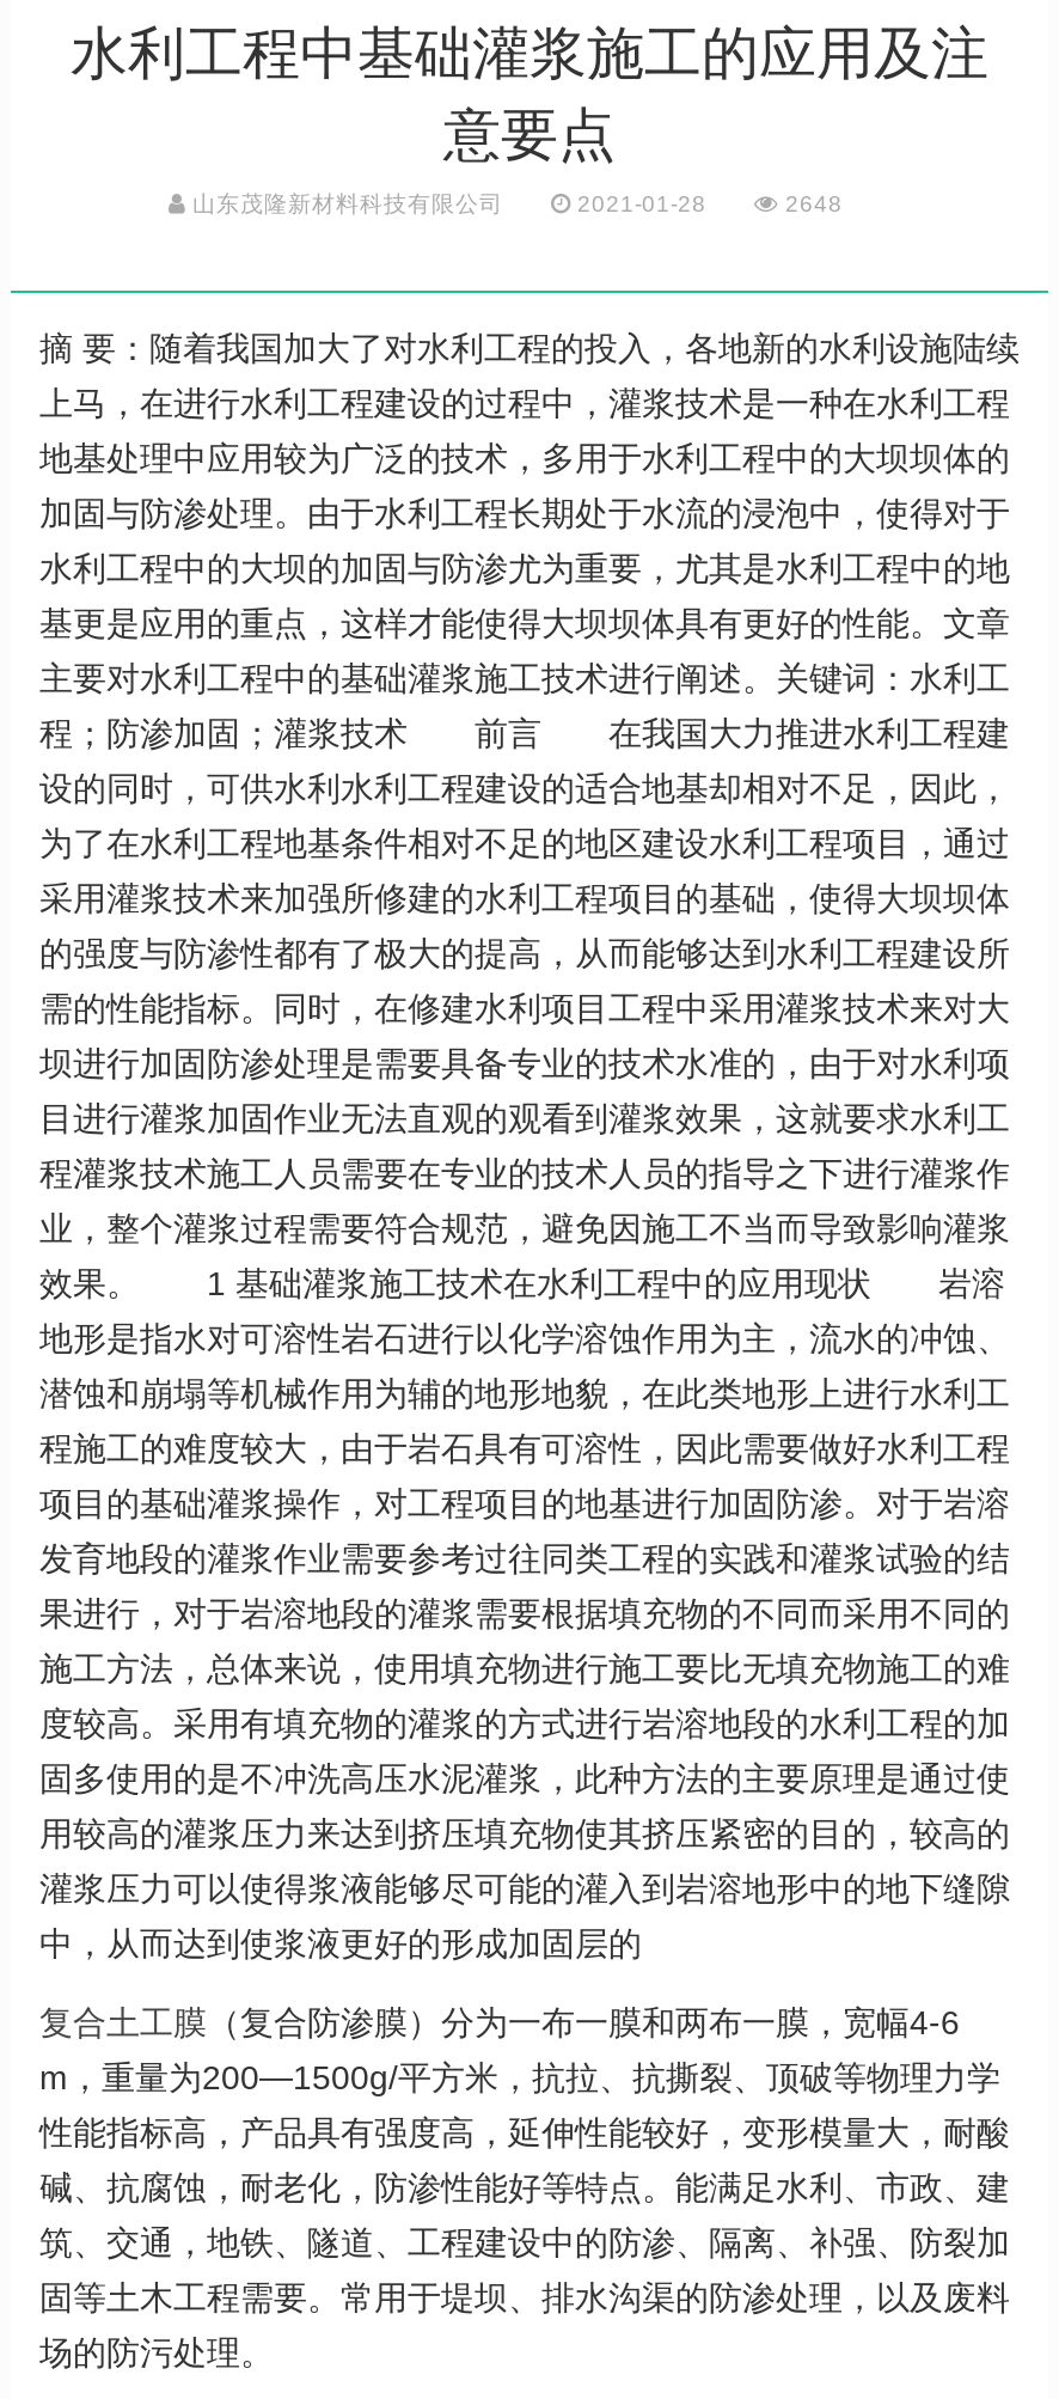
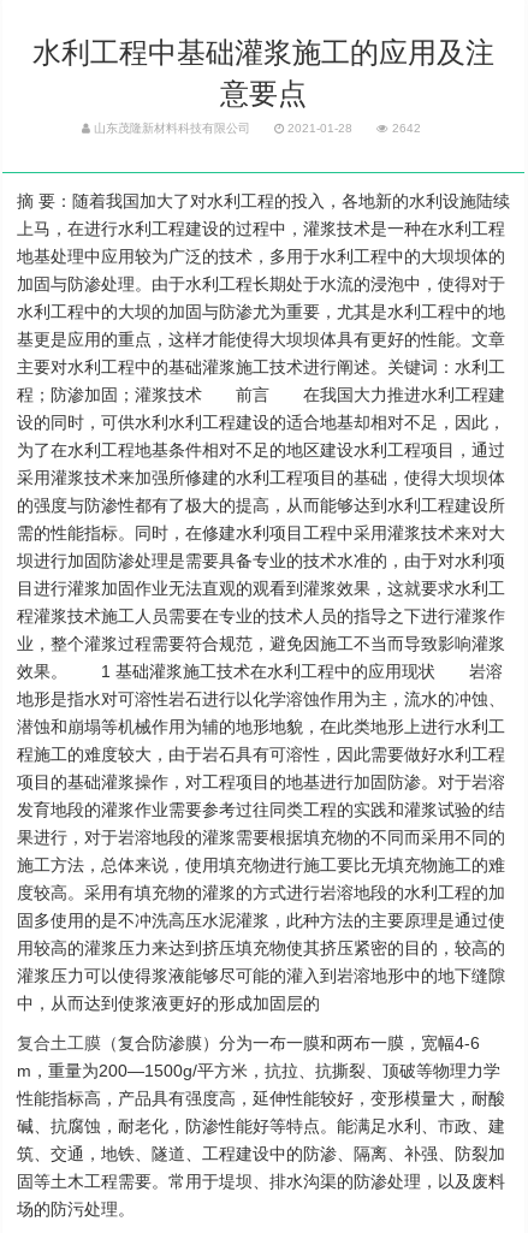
[778,191,843,217] 2648 -> [388,122,421,135] 2642

